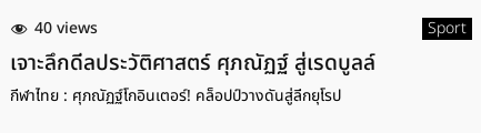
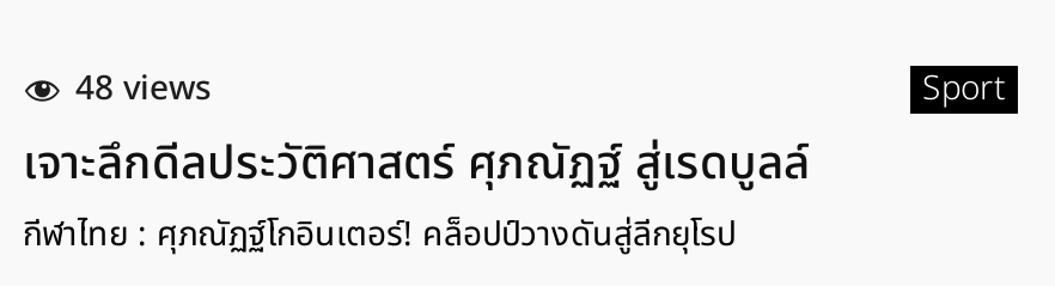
[34,17,98,40] 40 views -> [75,63,212,113] 48 views

